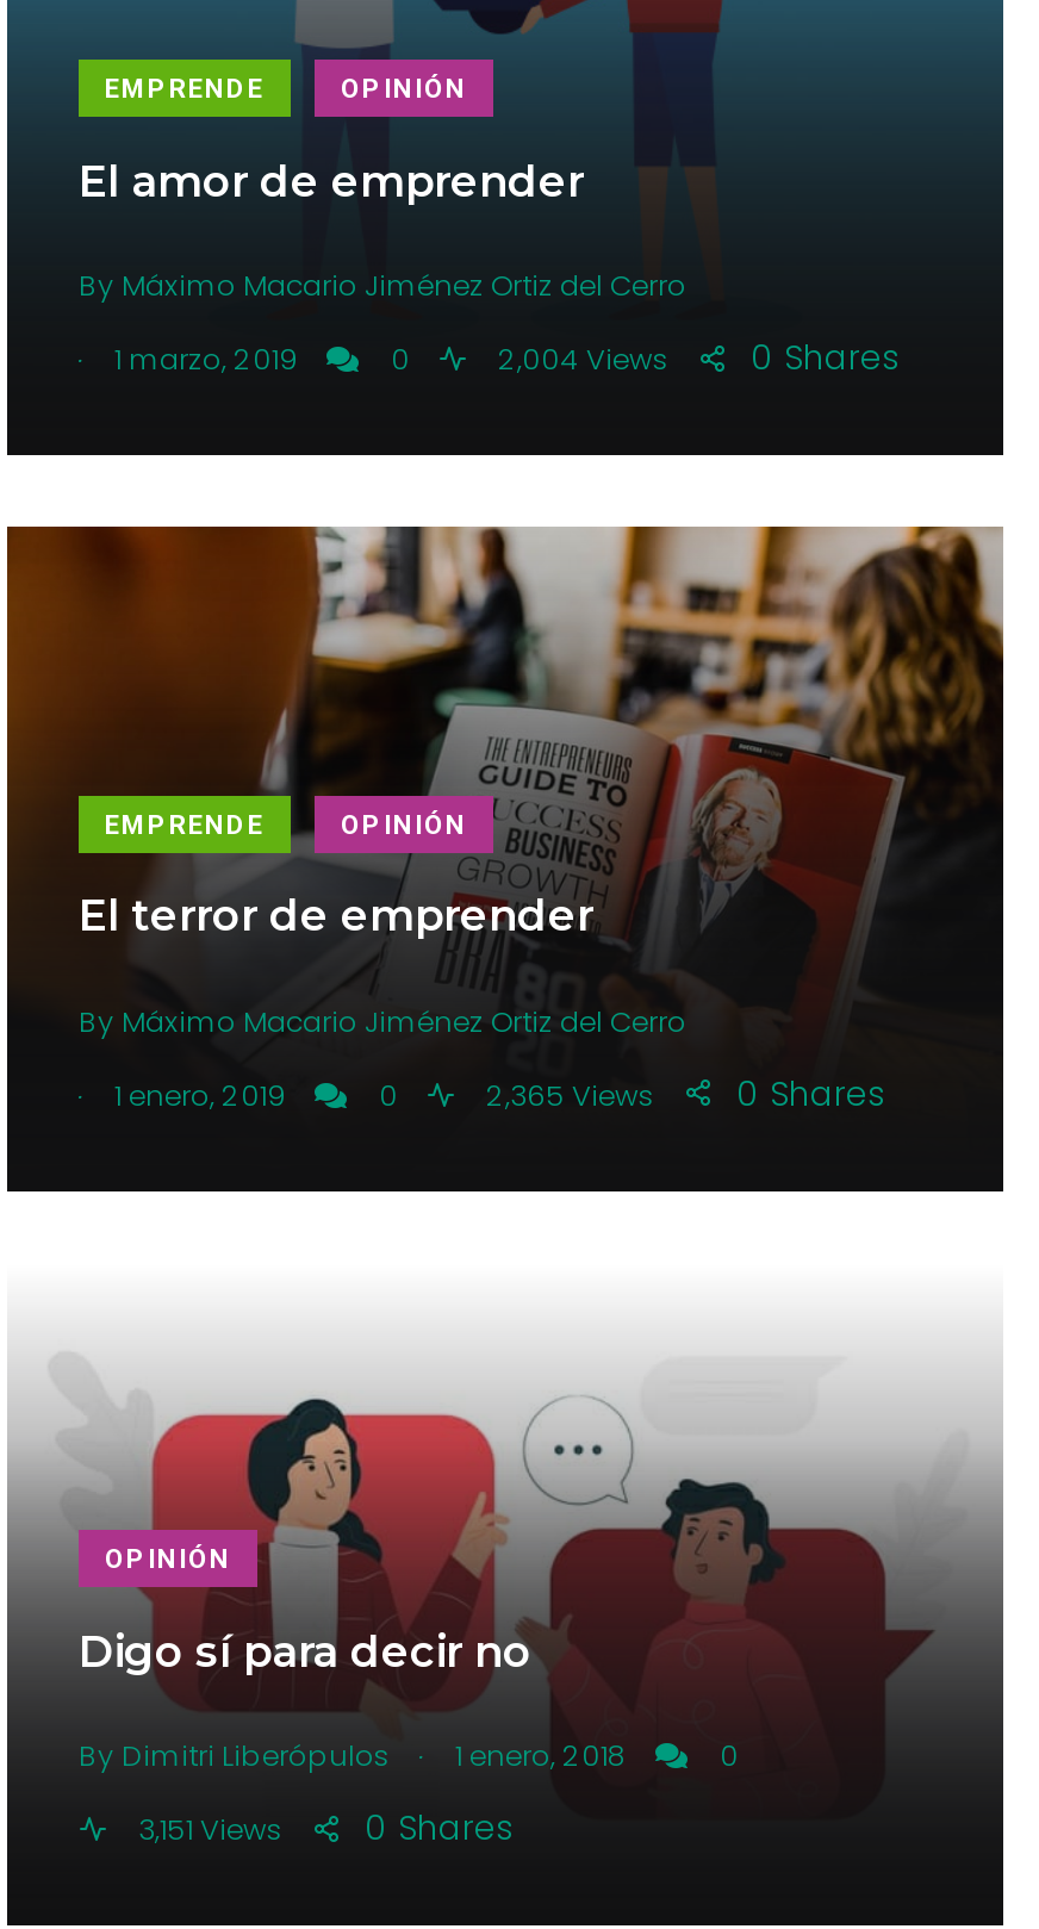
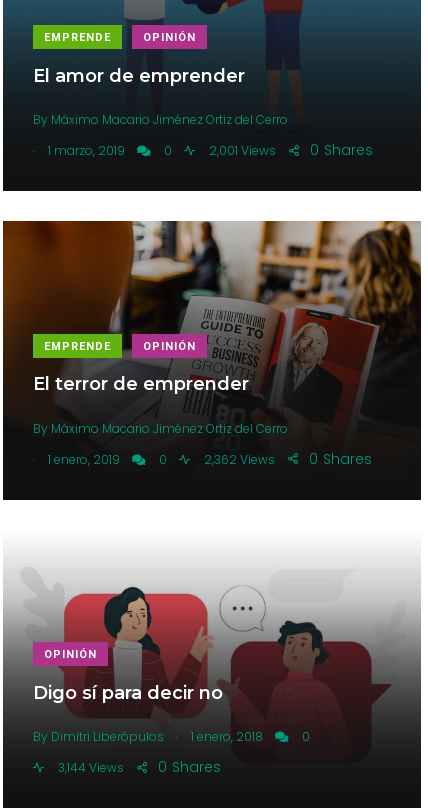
[384,335,901,382] 0 2,004 Views 0 Shares -> [161,140,373,160] 0 2,001 Views 0 Shares
[372,1069,886,1117] 0 2,365 Views 0 Shares -> [156,449,372,469] 0 2,362 Views 0 Shares
[131,1805,515,1853] 3,151 Views 0 Shares -> [55,757,221,777] 3,144 Views 0 Shares

